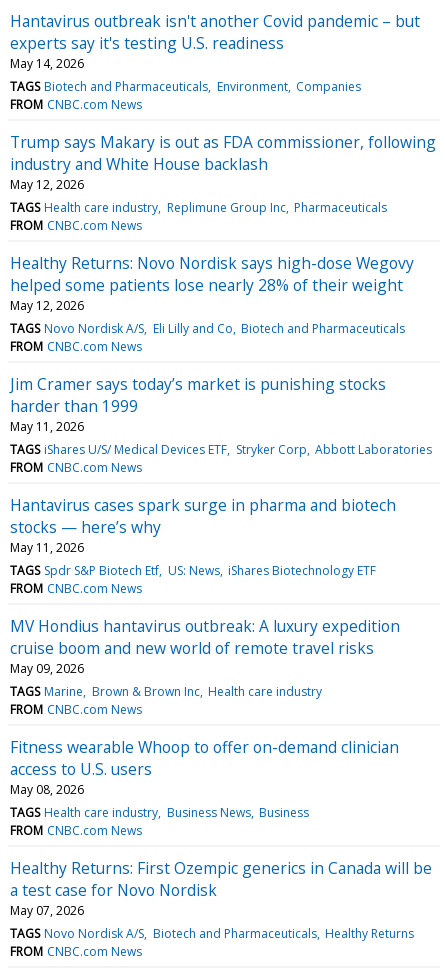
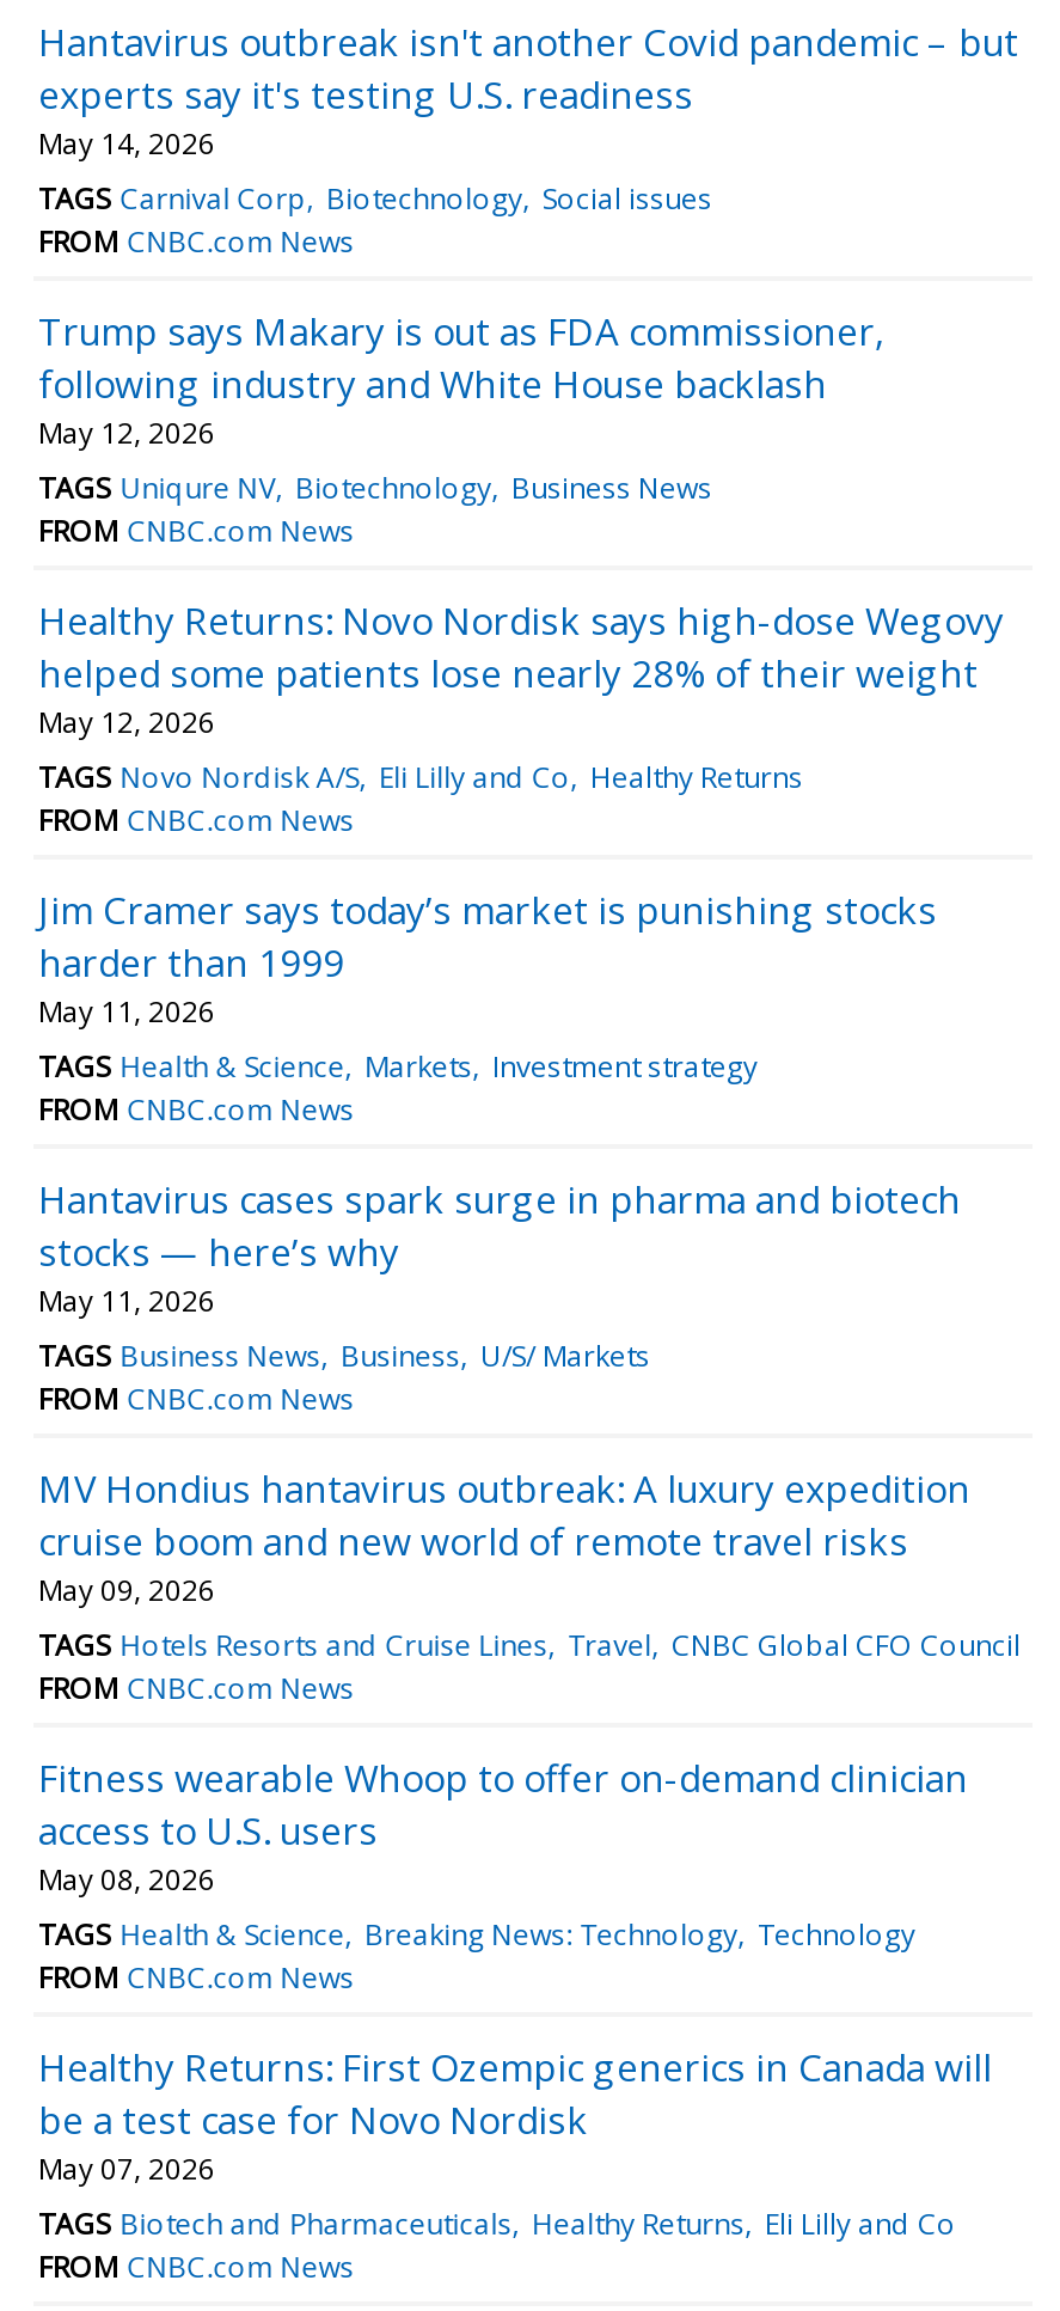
[10,78,361,95] TAGS Biotech and Pharmaceuticals Environment Companies -> [38,178,712,219] TAGS Carnival Corp Biotechnology Social issues
[10,199,387,216] TAGS Health care industry Replimune Group Inc Pharmaceuticals -> [38,467,712,508] TAGS Uniqure NV Biotechnology Business News
[10,320,405,337] TAGS Novo Nordisk A/S Eli Lilly and Co Biotech and Pharmaceuticals -> [38,757,803,797] TAGS Novo Nordisk A/S Eli Lilly and Co Healthy Returns
[10,441,432,458] TAGS iShares U/S/ Medical Devices ETF Stryker Corp Abbott Laboratories -> [38,1046,757,1087] TAGS Health & Science Markets Investment strategy
[10,562,376,579] TAGS Spdr S&P Biotech Etf US: News iShares Biotechnology ETF -> [38,1335,650,1376] TAGS Business News Business U/S/ Markets
[10,683,322,700] TAGS Marine Brown & Brown Inc Health care industry -> [38,1625,1020,1665] TAGS Hotels Resorts and Cruise Lines Travel CNBC Global CFO Council
[10,804,309,821] TAGS Health care industry Business News Business -> [38,1914,915,1954] TAGS Health & Science Breaking News: Technology Technology
[10,925,414,942] TAGS Novo Nordisk A/S Biotech and Pharmaceuticals Healthy Returns -> [38,2203,956,2244] TAGS Biotech and Pharmaceuticals Healthy Returns Eli Lilly and Co

